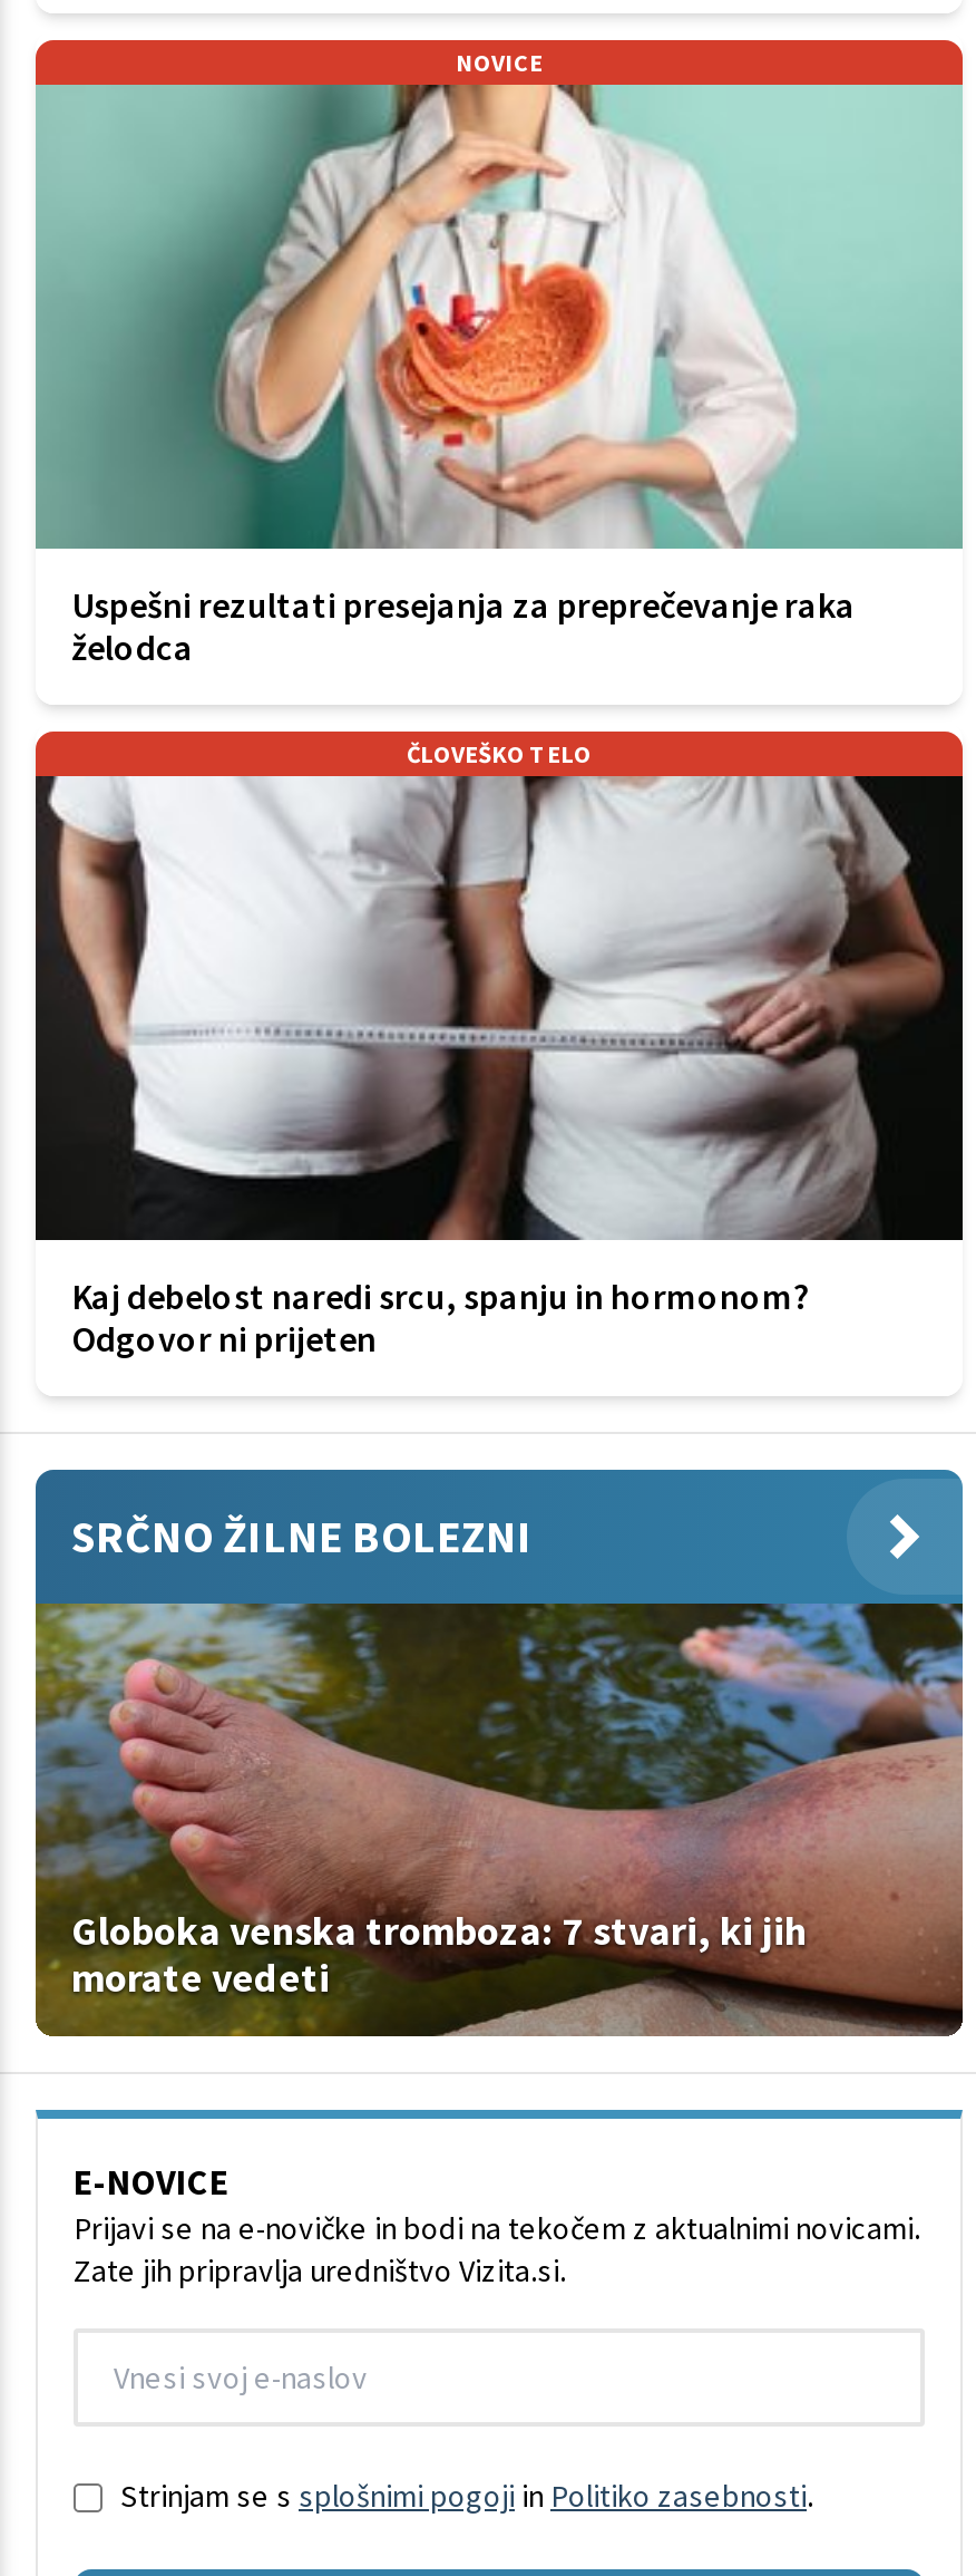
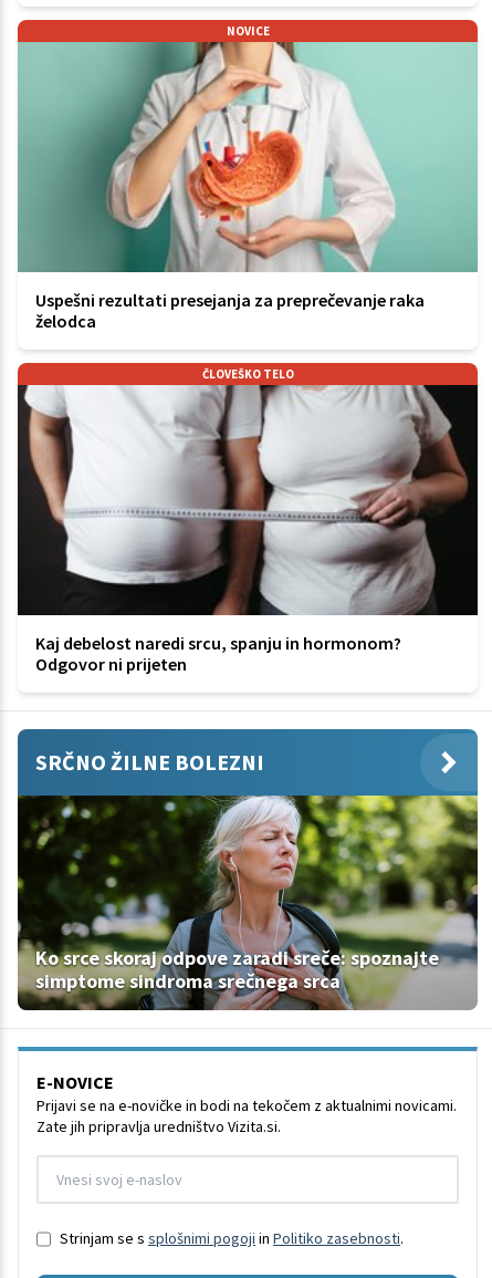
[33,1601,965,2038] [image] | Globoka venska tromboza: 7 stvari, ki jih | morate vedeti -> [17,794,479,1011] [image] | Ko srce skoraj odpove zaradi sreče: spoznajte | simptome sindroma srečnega srca

